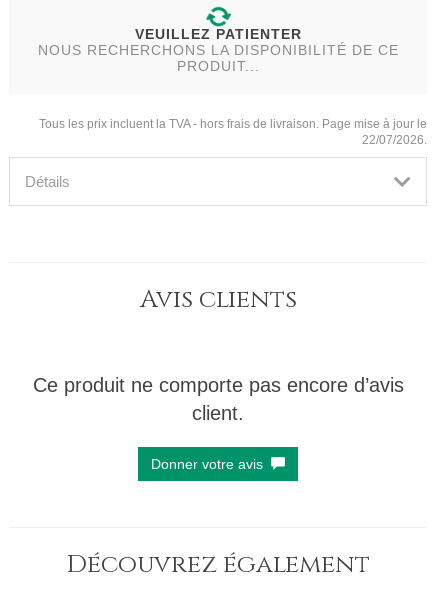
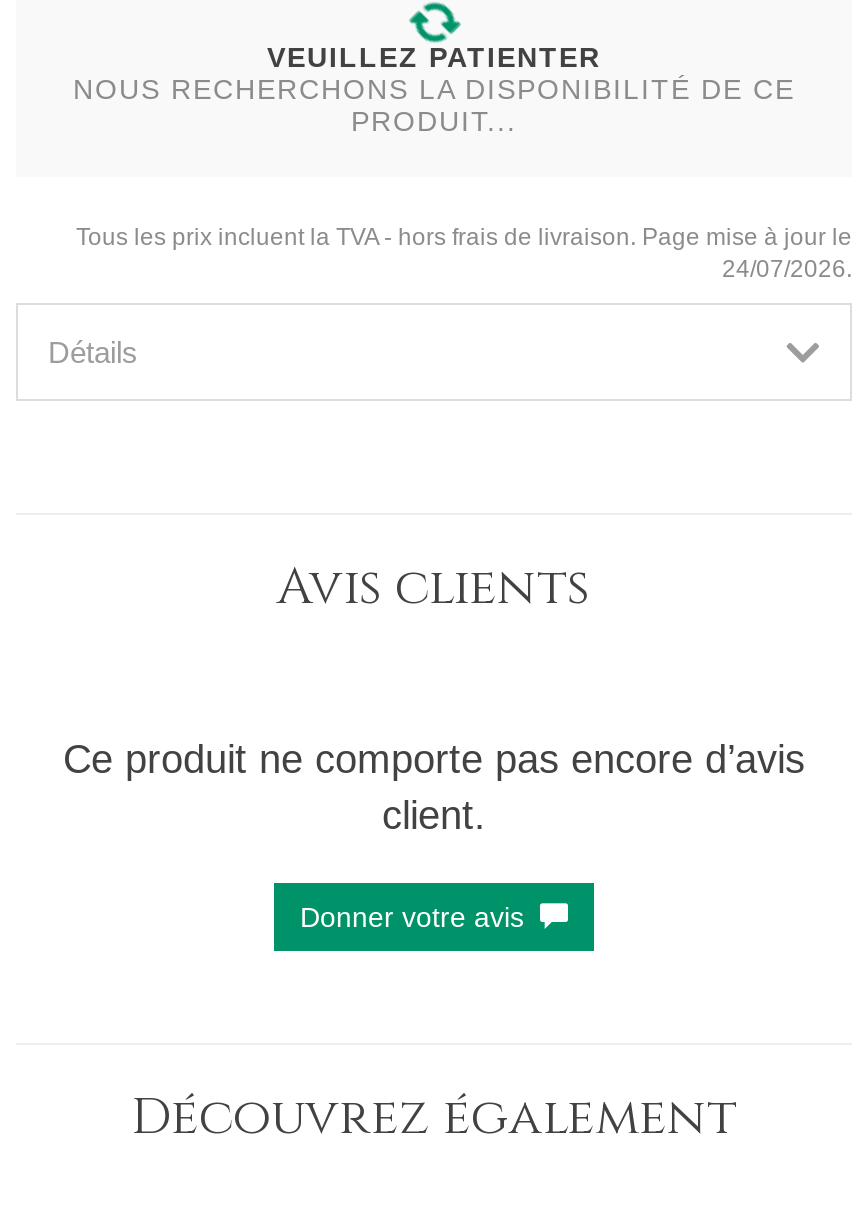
[362,133,427,147] 22/07/2026. -> [722,255,852,283] 24/07/2026.

